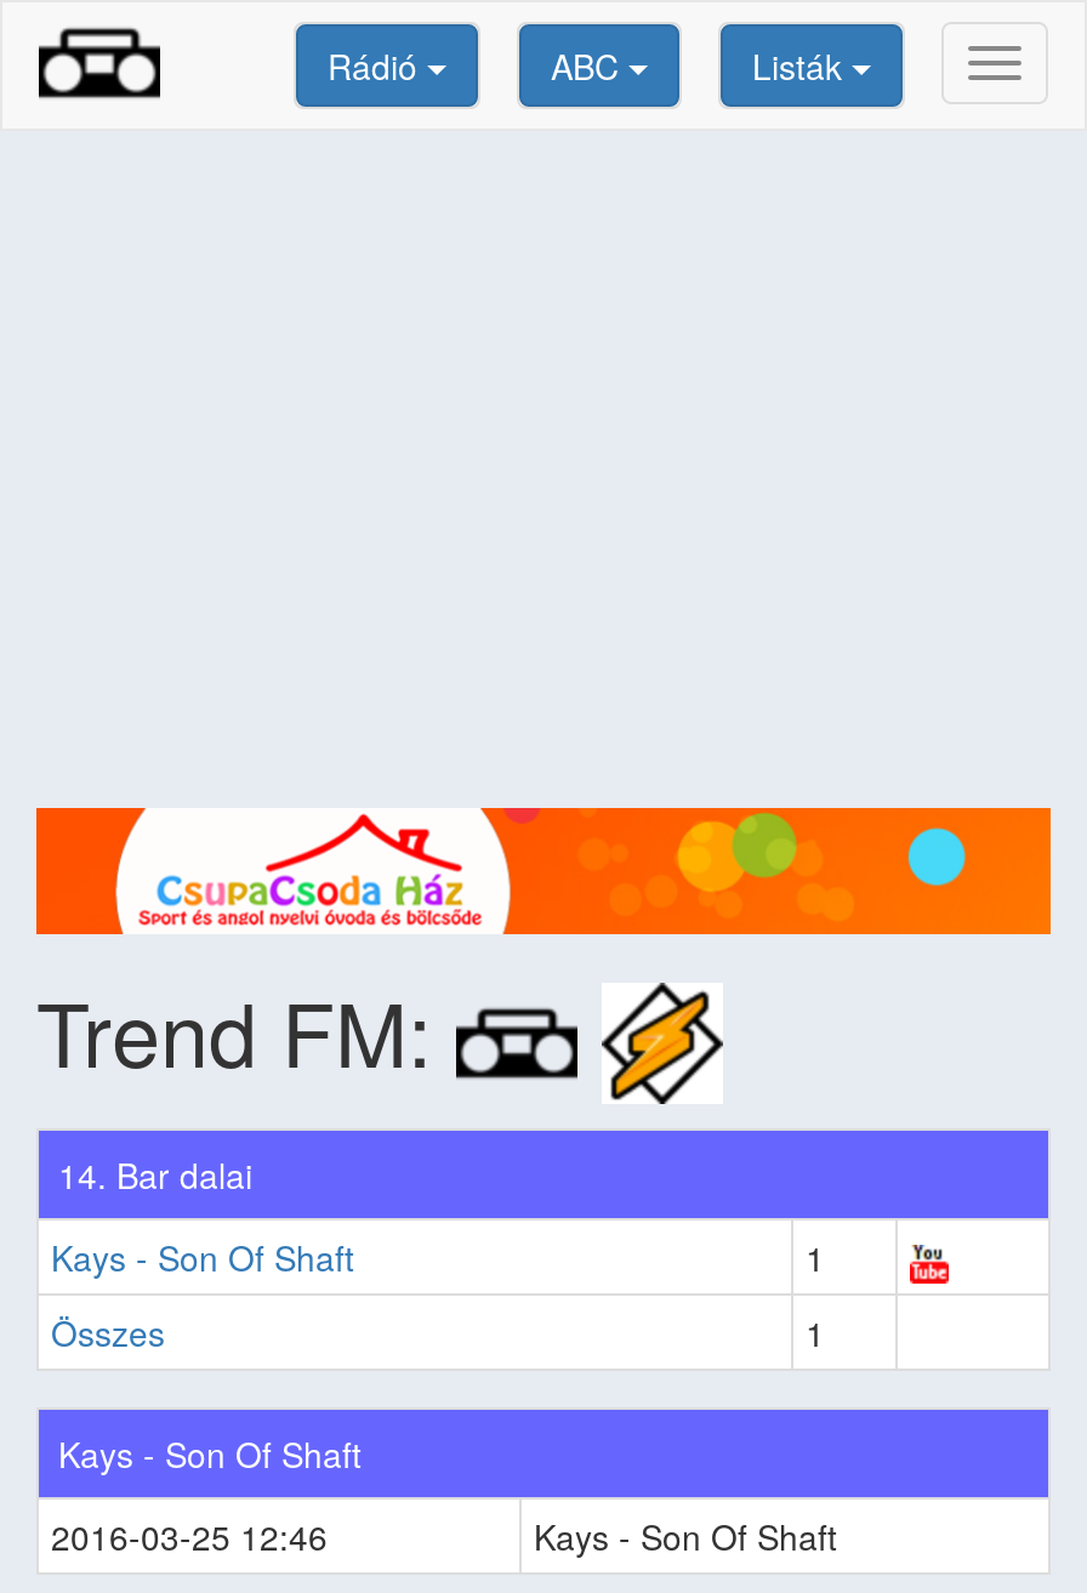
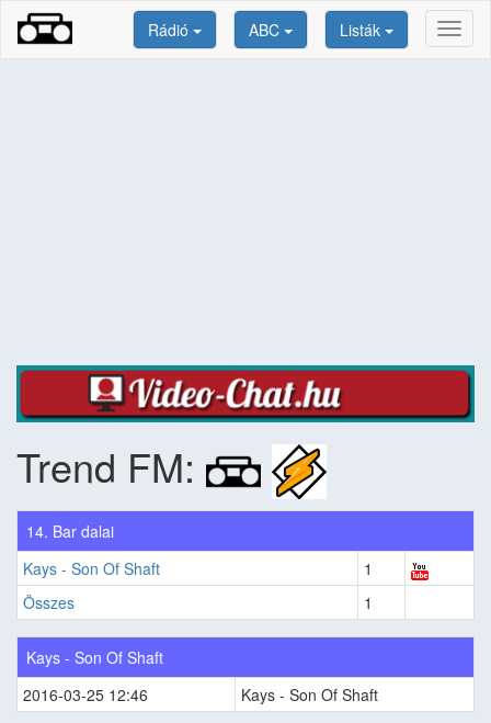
[34,806,1053,937] [image] -> [15,364,476,423] [image]

